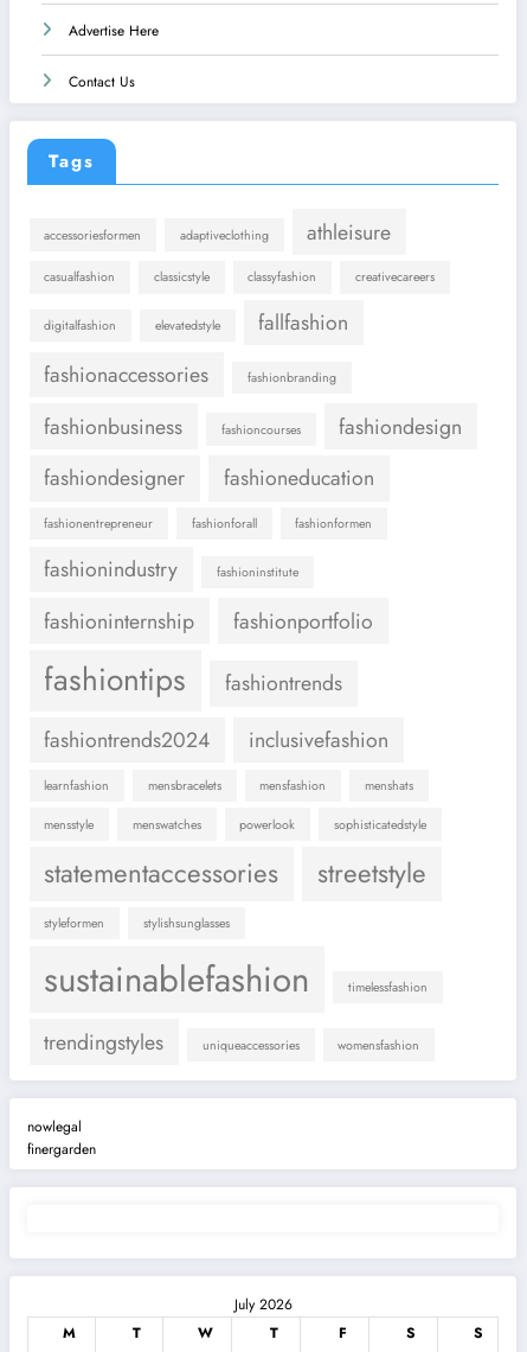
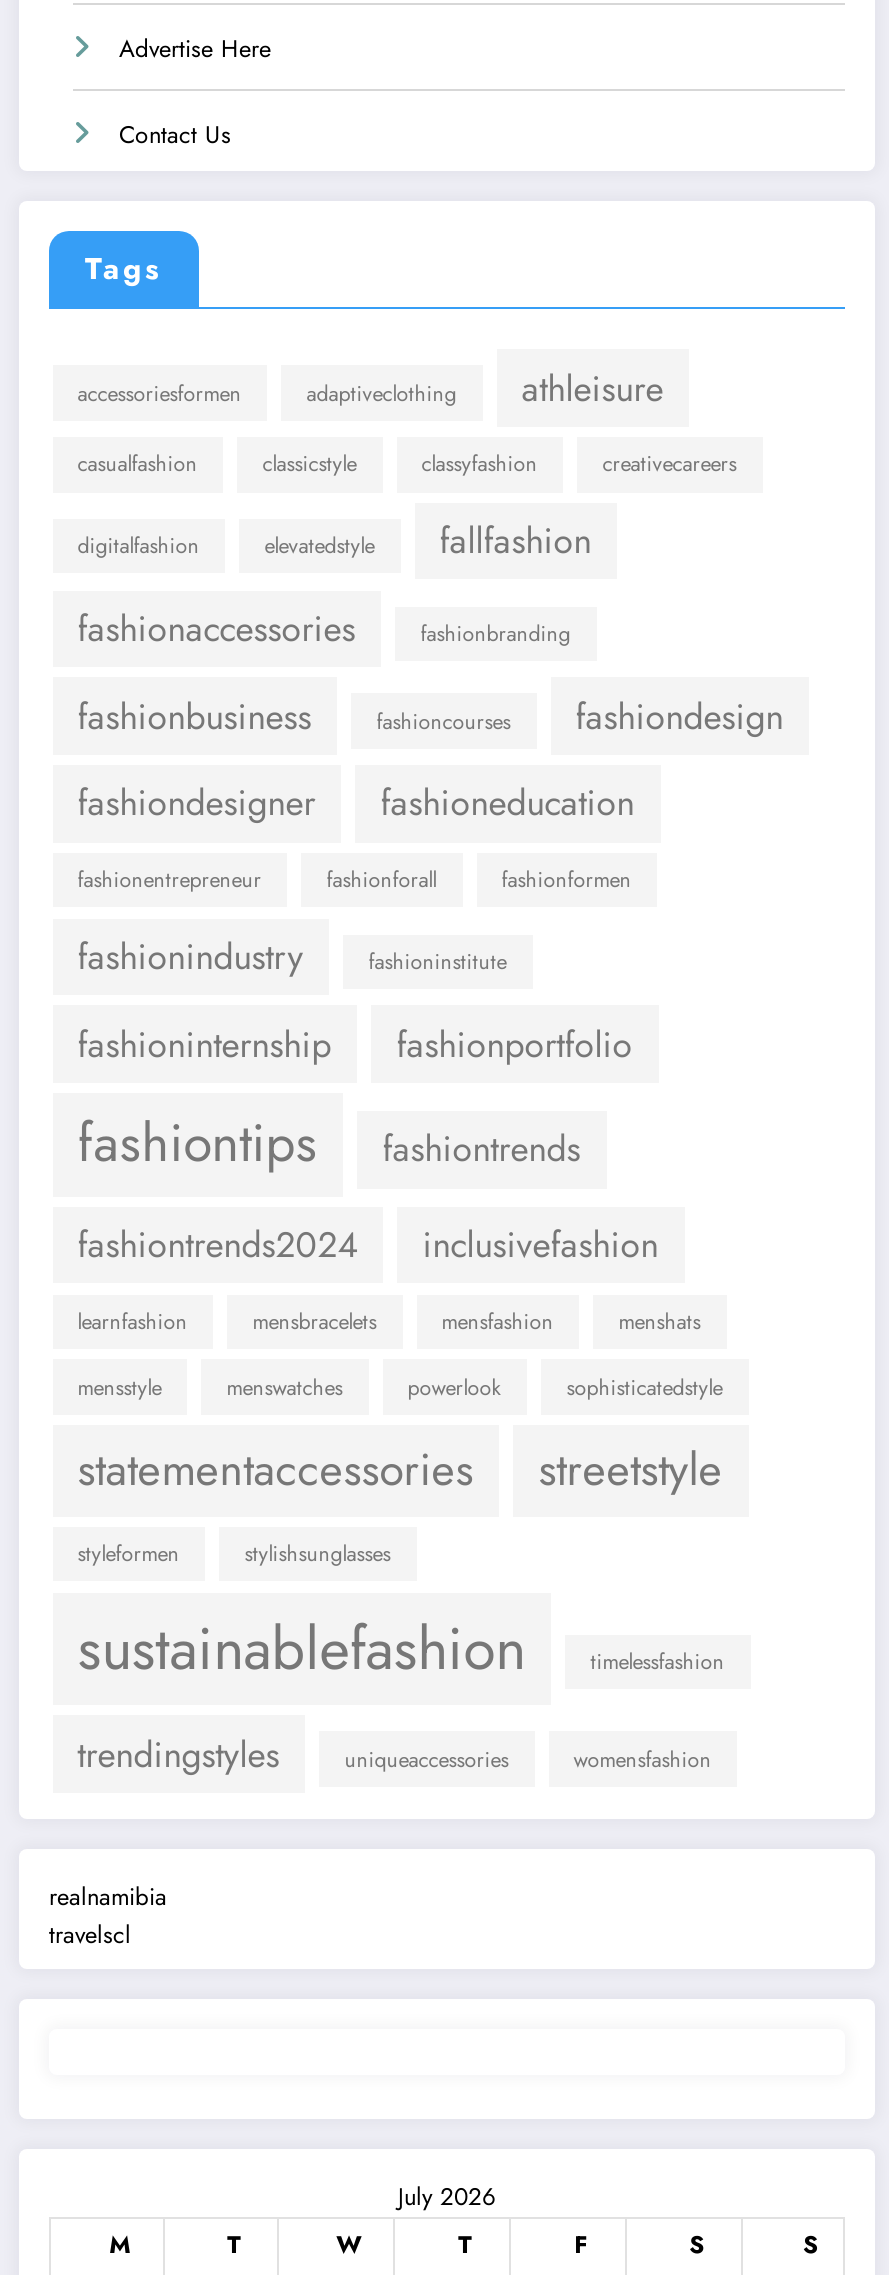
[27,1116,96,1160] nowlegal | finergarden -> [49,1878,167,1952] realnamibia | travelscl

